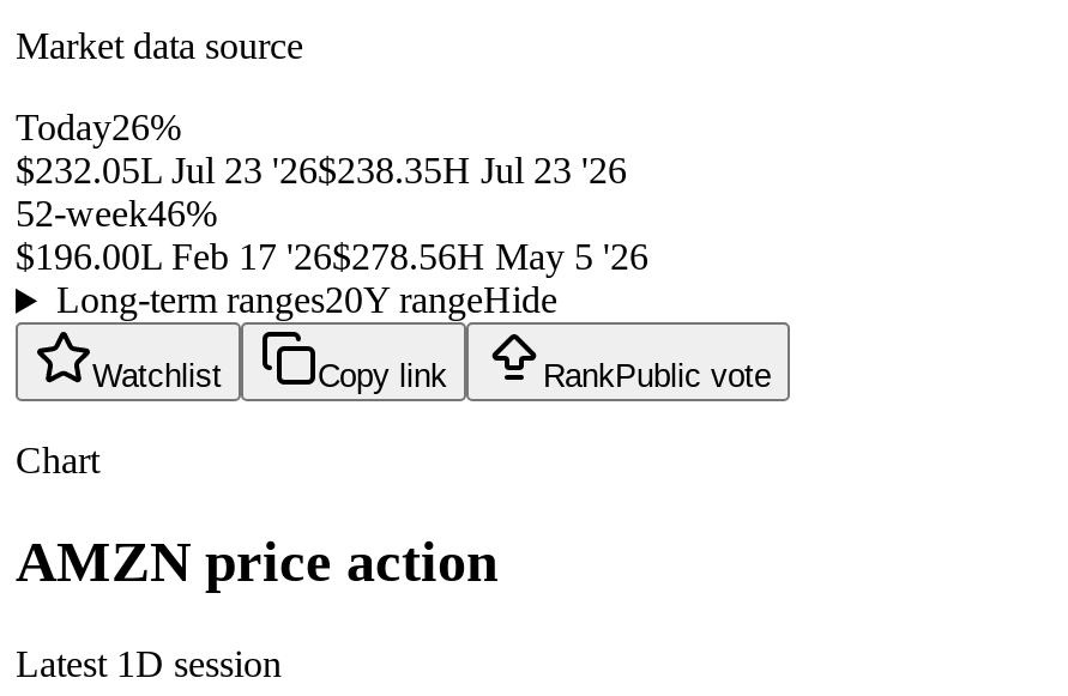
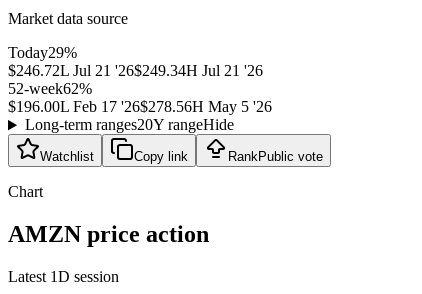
[16,108,181,148] Today26% -> [8,44,77,61] Today29%
[16,151,627,191] $232.05L Jul 23 '26$238.35H Jul 23 '26 -> [8,62,263,79] $246.72L Jul 21 '26$249.34H Jul 21 '26
[16,194,217,235] 52-week46% -> [8,80,92,97] 52-week62%

